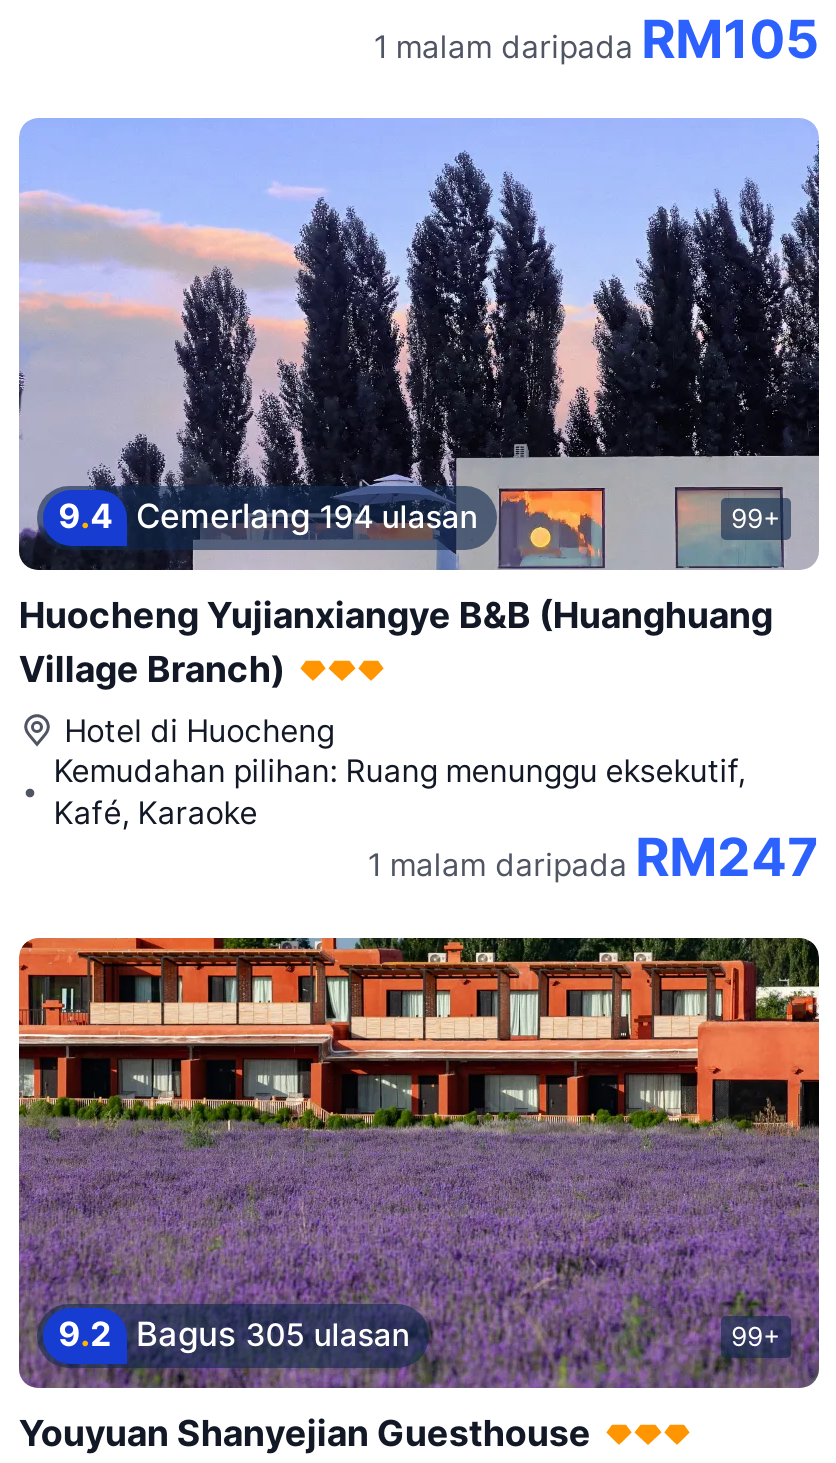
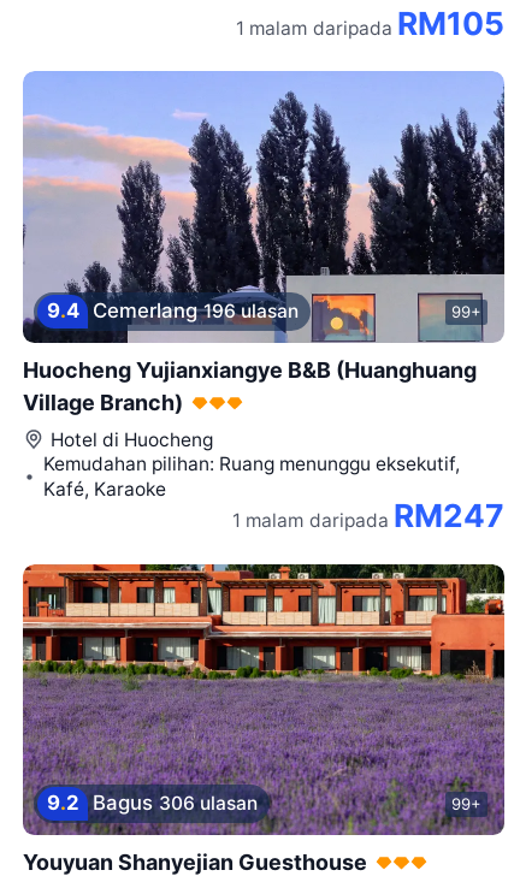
[58,497,477,537] 9.4 Cemerlang 194 ulasan -> [46,299,299,323] 9.4 Cemerlang 196 ulasan
[58,1315,409,1355] 9.2 Bagus 305 ulasan -> [46,791,258,815] 9.2 Bagus 306 ulasan

